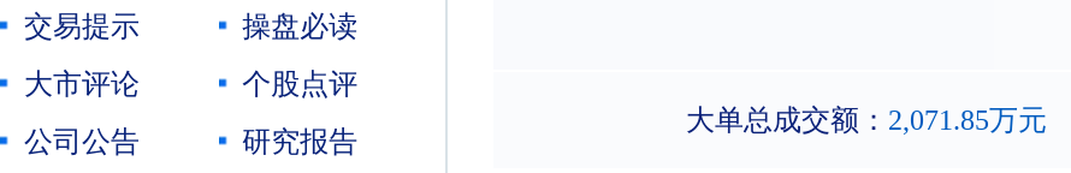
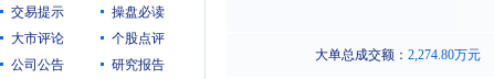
[686,103,1047,137] 大单总成交额：2,071.85万元 -> [315,47,481,63] 大单总成交额：2,274.80万元

